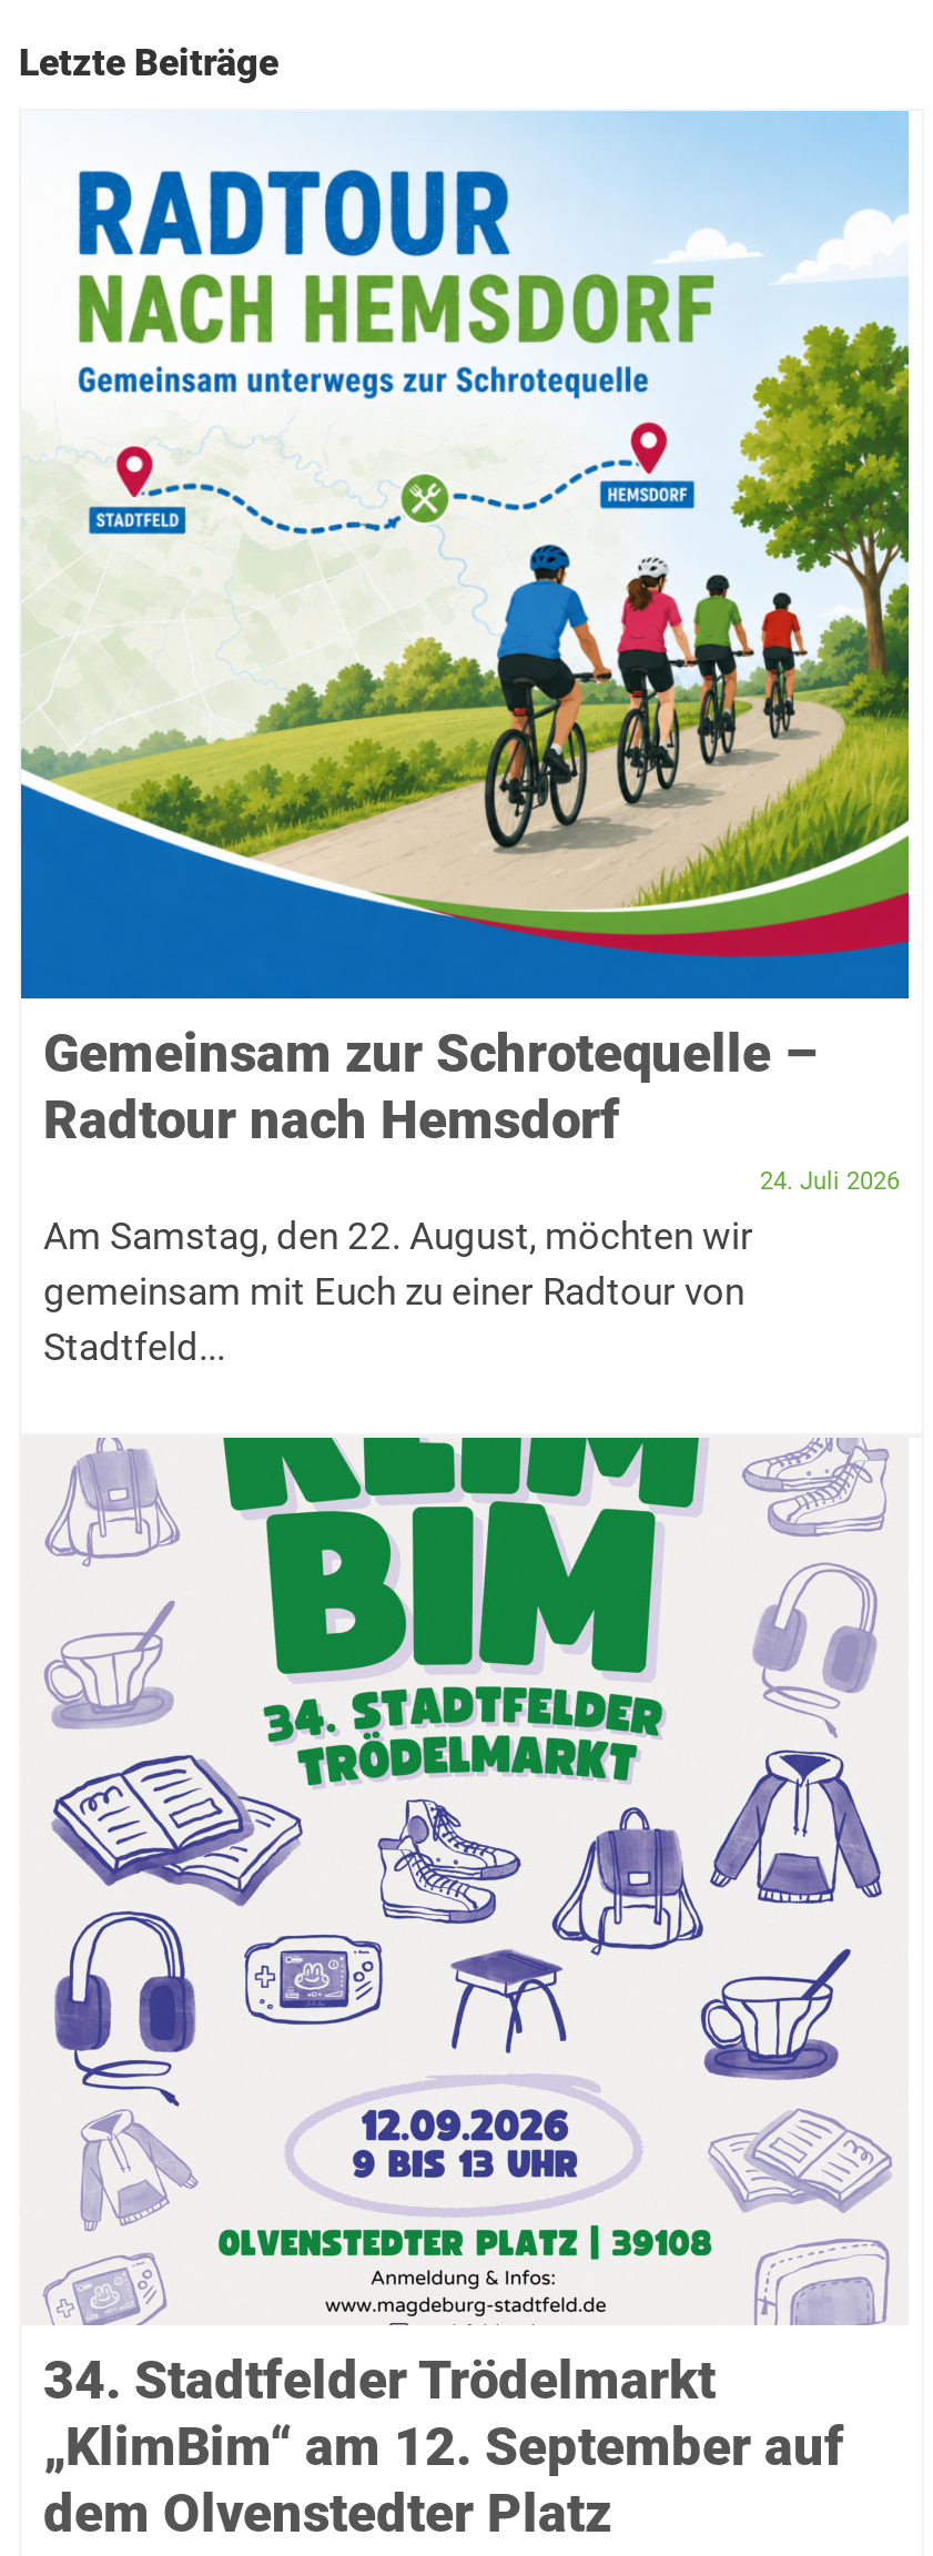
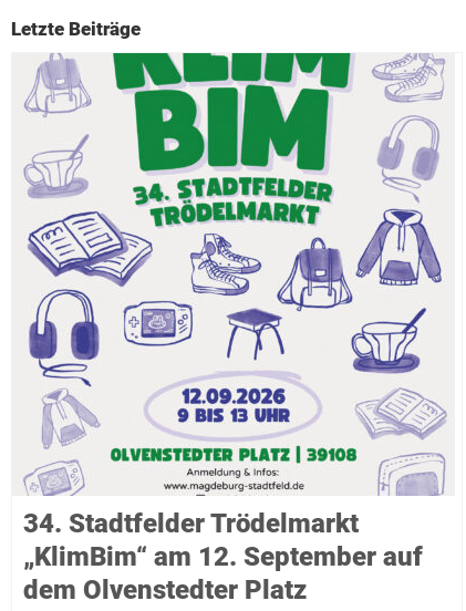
[19,111,911,1369] [image] | Gemeinsam zur Schrotequelle – | Radtour nach Hemsdorf | 24. Juli 2026 | Am Samstag, den 22. August, möchten wir | gemeinsam mit Euch zu einer Radtour von | Stadtfeld... -> none

